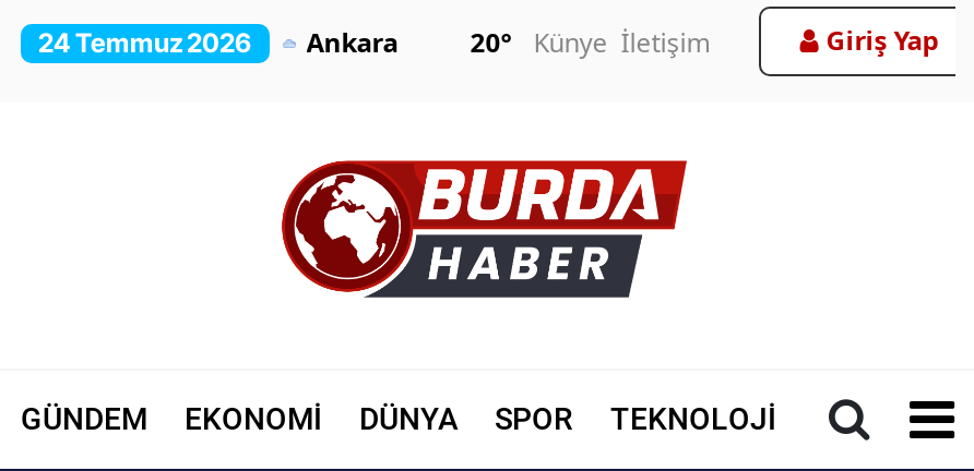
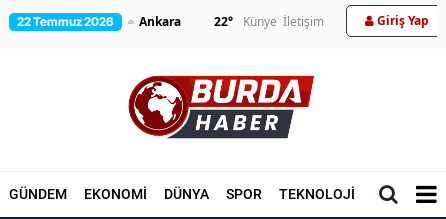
[38,26,252,59] 24 Temmuz 2026 -> [17,14,114,29] 22 Temmuz 2026
[470,24,710,61] 20° Künye İletişim -> [214,13,324,30] 22° Künye İletişim

